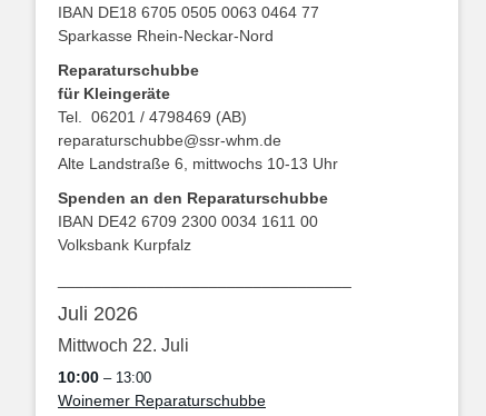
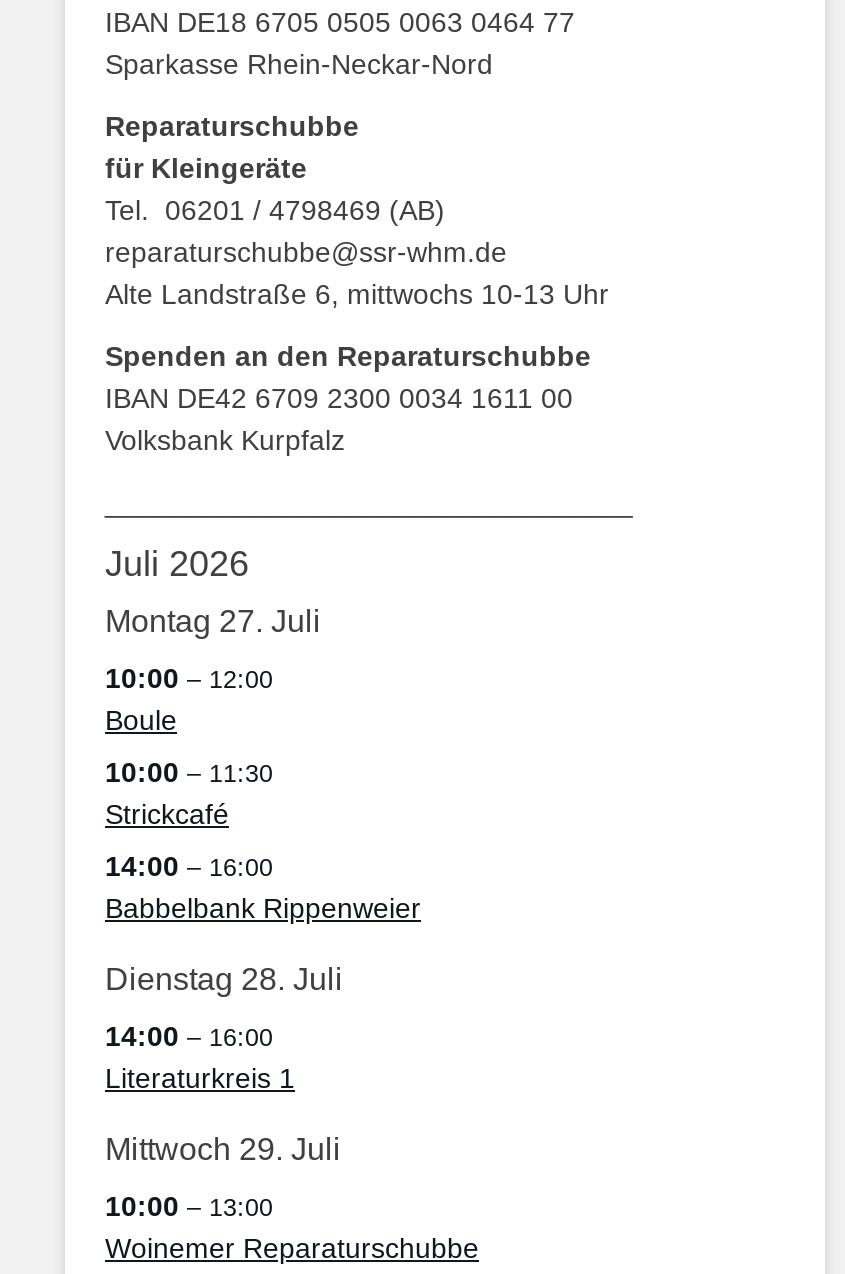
[58,336,189,355] Mittwoch 22. Juli -> [105,604,421,1166] Montag 27. Juli | 10:00 – 12:00 | Boule | 10:00 – 11:30 | Strickcafé | 14:00 – 16:00 | Babbelbank Rippenweier | Dienstag 28. Juli | 14:00 – 16:00 | Literaturkreis 1 | Mittwoch 29. Juli

